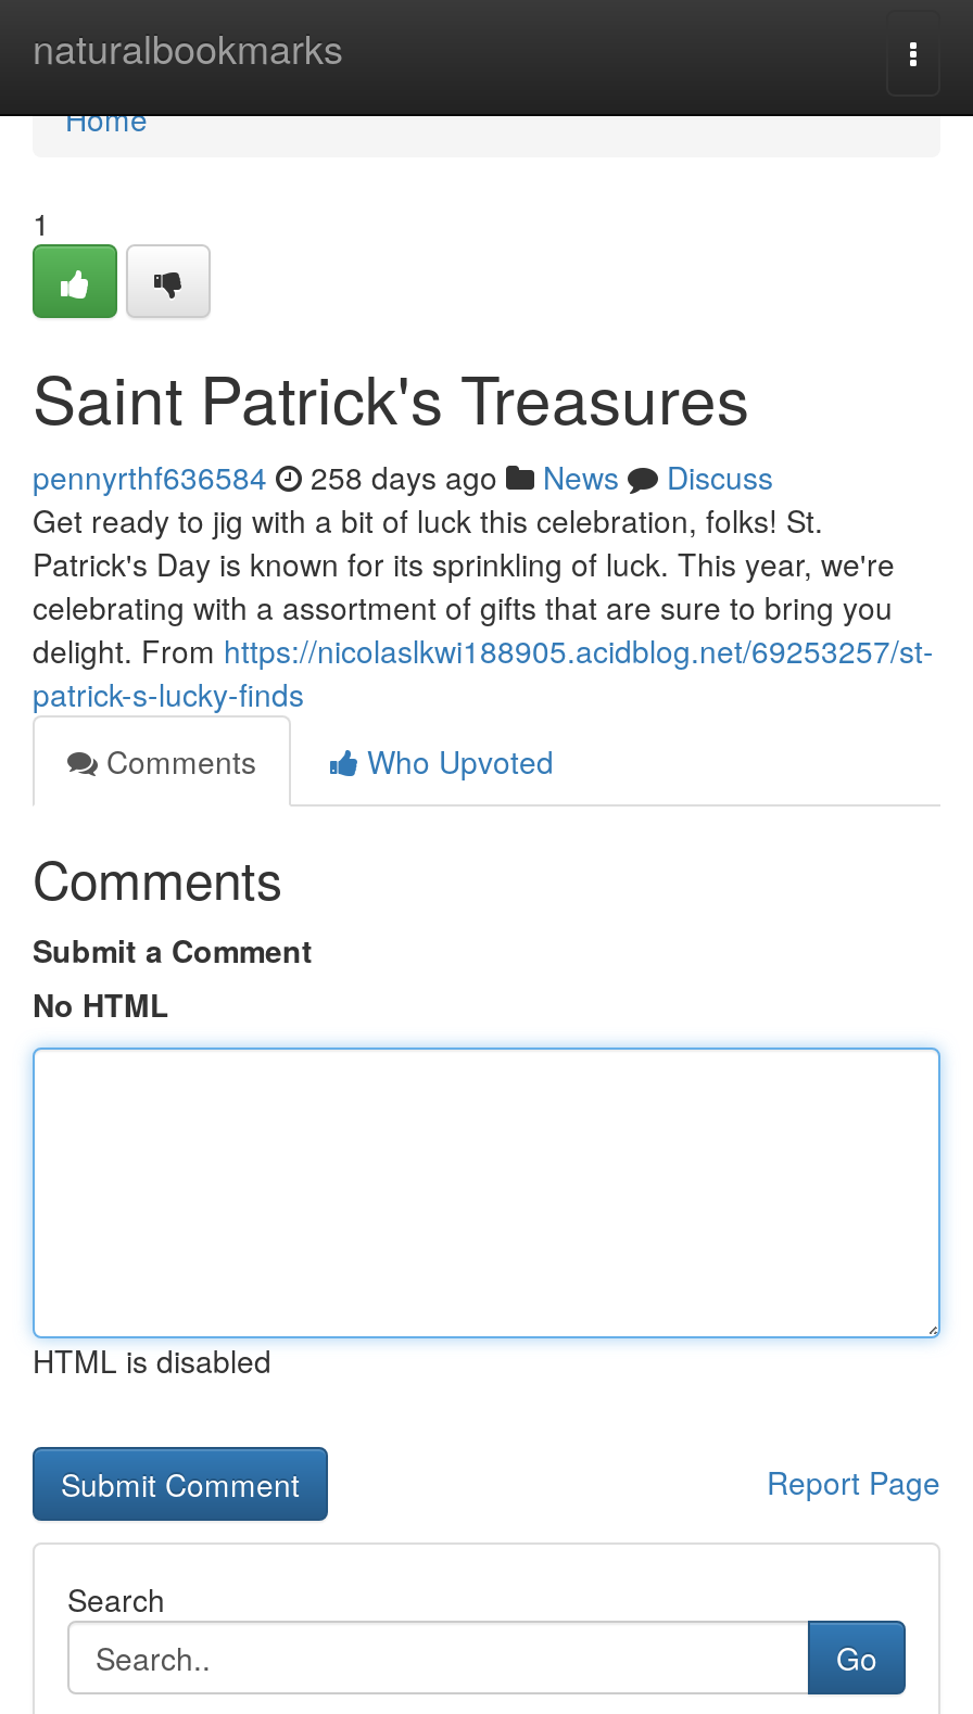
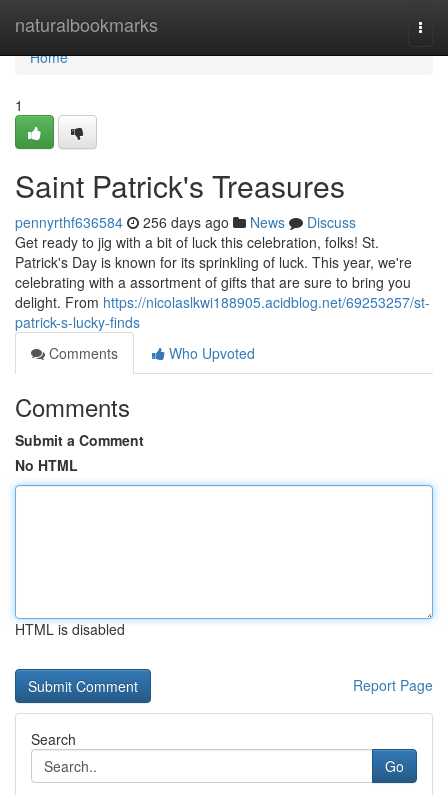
[33,455,773,498] pennyrthf636584 258 days ago News Discuss -> [15,212,356,232] pennyrthf636584 256 days ago News Discuss

